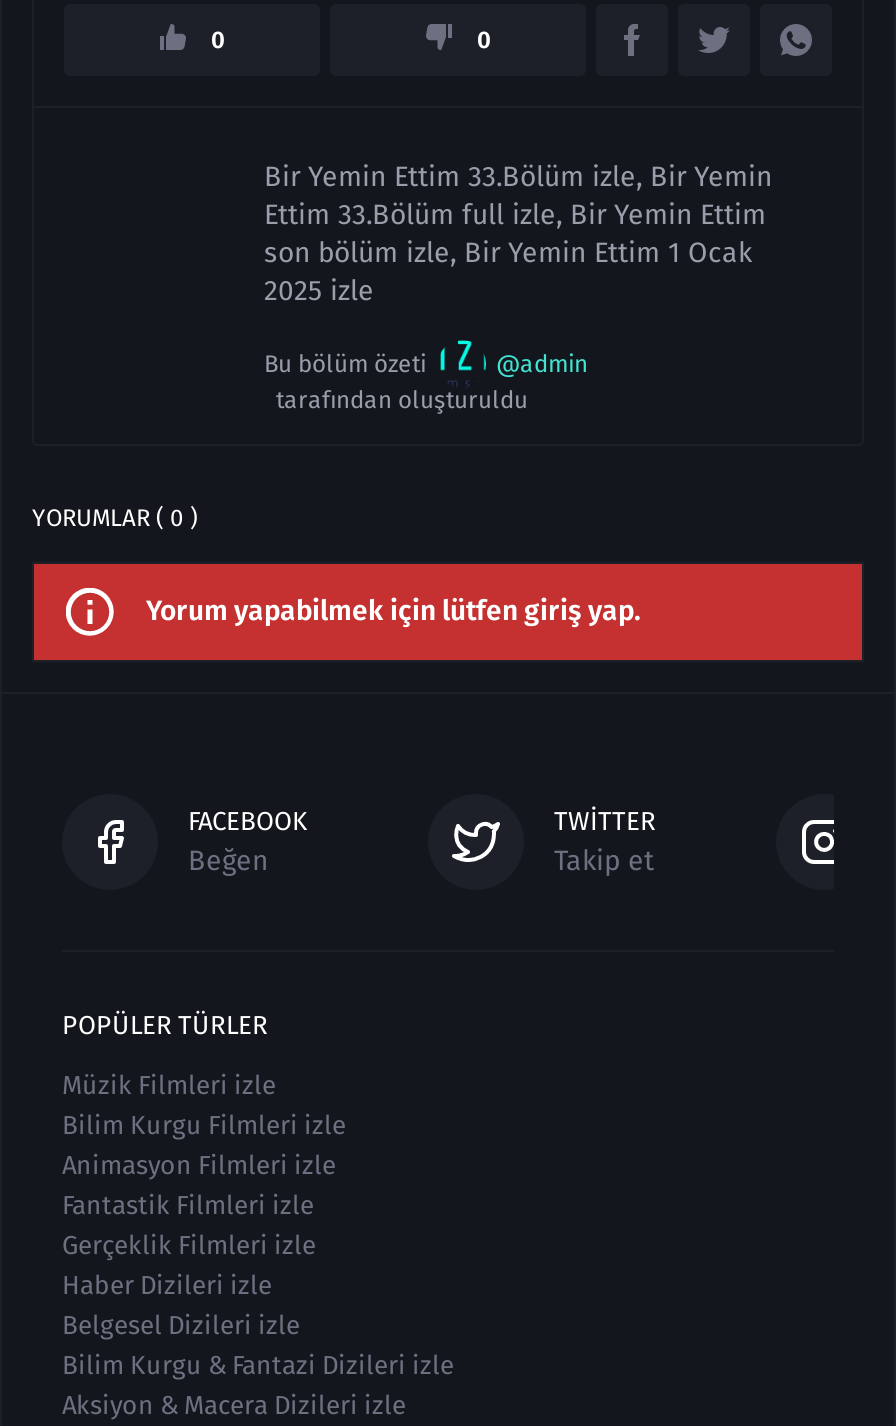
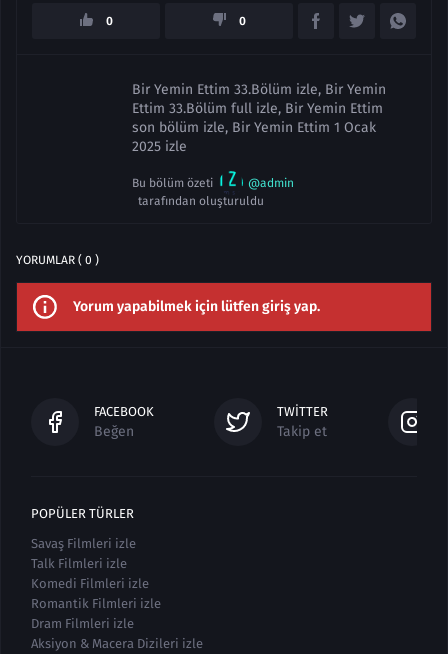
[62,1070,454,1380] Müzik Filmleri izle | Bilim Kurgu Filmleri izle | Animasyon Filmleri izle | Fantastik Filmleri izle | Gerçeklik Filmleri izle | Haber Dizileri izle | Belgesel Dizileri izle | Bilim Kurgu & Fantazi Dizileri izle -> [31,536,161,631] Savaş Filmleri izle | Talk Filmleri izle | Komedi Filmleri izle | Romantik Filmleri izle | Dram Filmleri izle

